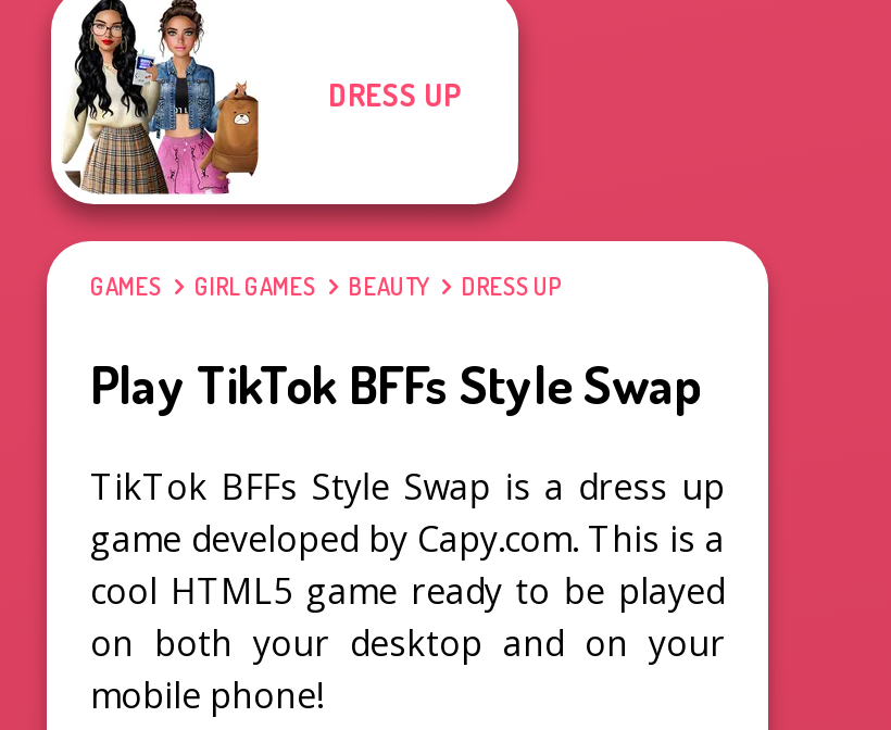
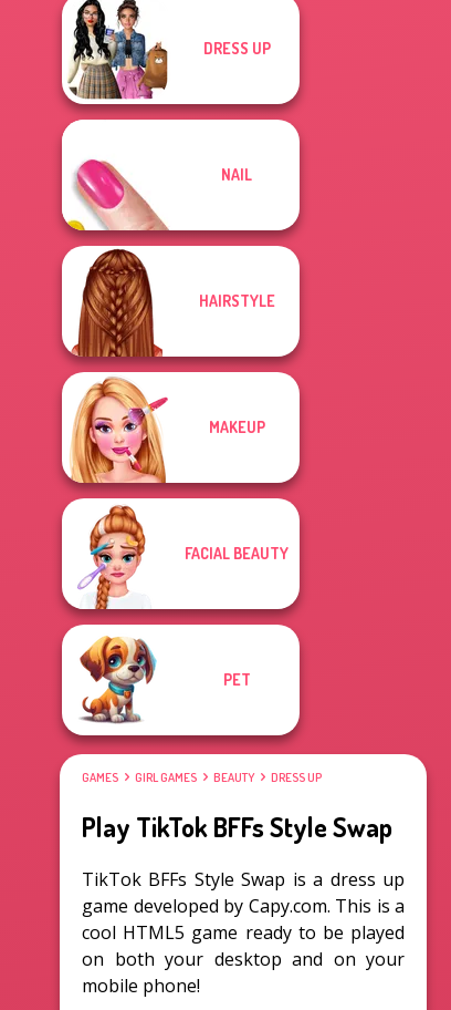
none -> [61,118,301,724] [image] | NAIL
none -> [185,544,289,563] FACIAL BEAUTY
none -> [198,291,275,310] HAIRSTYLE
none -> [208,418,265,436] MAKEUP
none -> [223,670,250,689] PET

